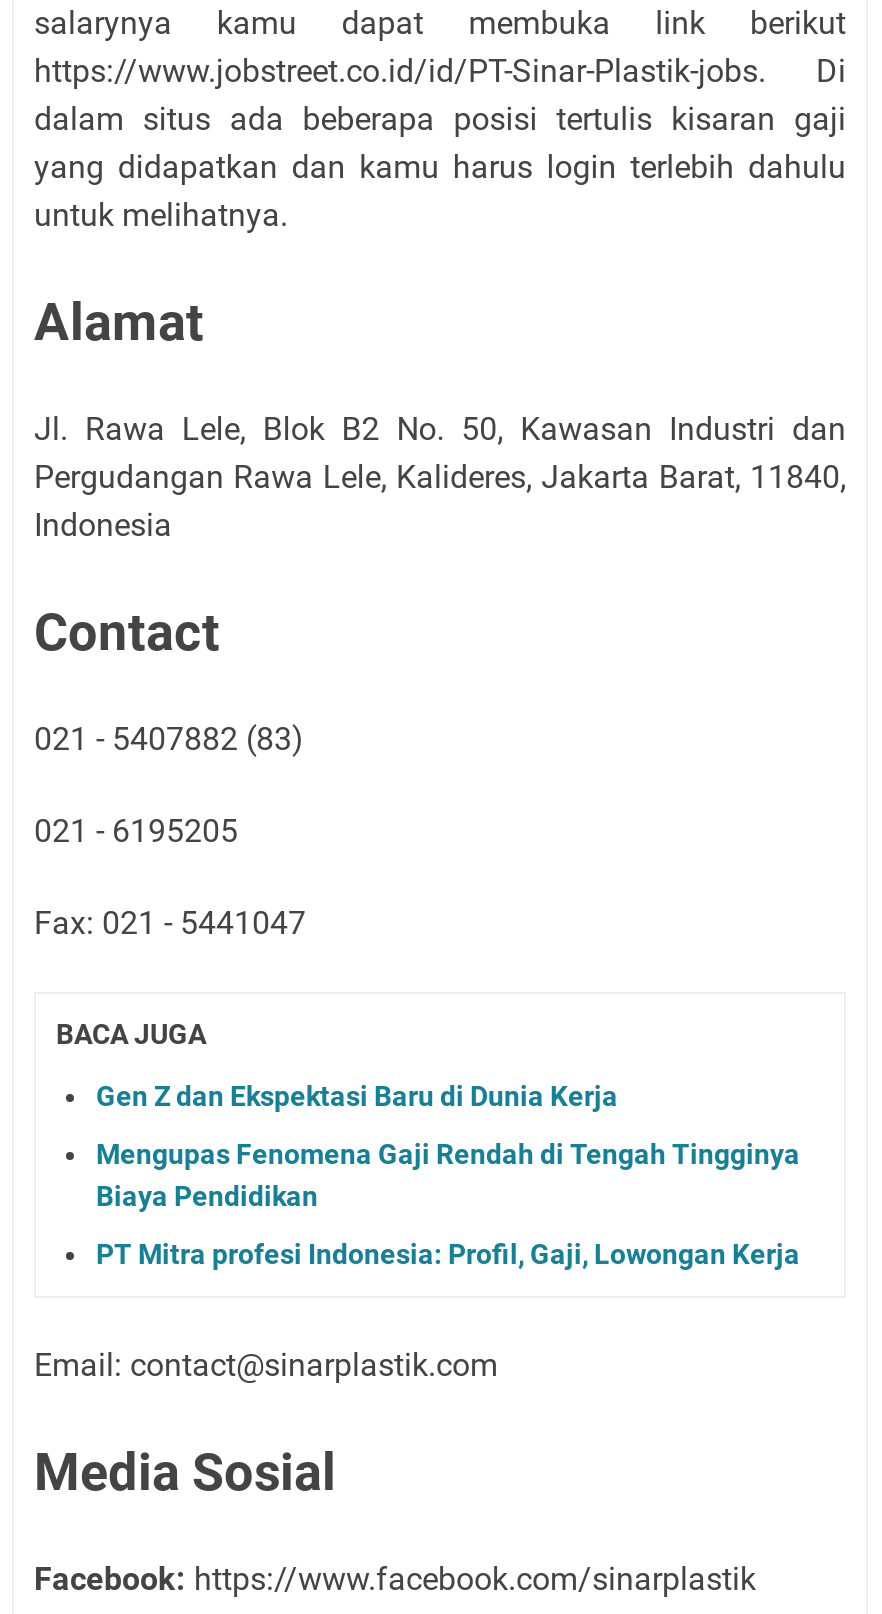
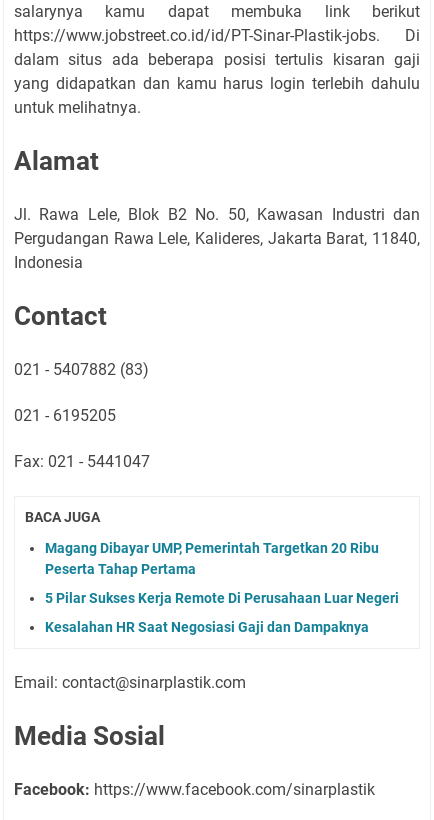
[96,1080,618,1112] Gen Z dan Ekspektasi Baru di Dunia Kerja -> [45,540,379,577] Magang Dibayar UMP, Pemerintah Targetkan 20 Ribu | Peserta Tahap Pertama
[96,1138,800,1212] Mengupas Fenomena Gaji Rendah di Tengah Tingginya | Biaya Pendidikan -> [45,590,399,606] 5 Pilar Sukses Kerja Remote Di Perusahaan Luar Negeri
[96,1238,800,1270] PT Mitra profesi Indonesia: Profil, Gaji, Lowongan Kerja -> [45,619,369,635] Kesalahan HR Saat Negosiasi Gaji dan Dampaknya

